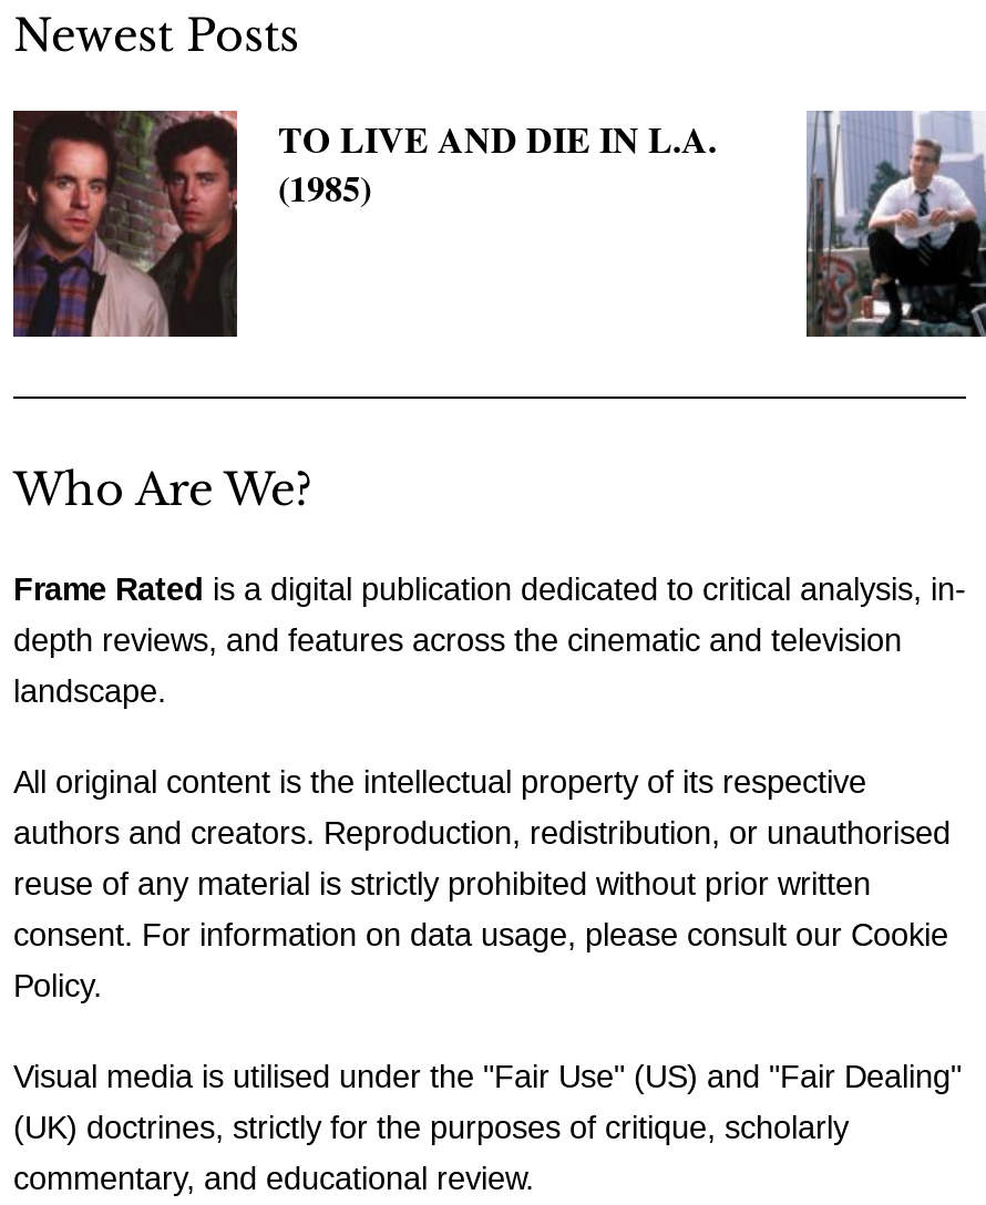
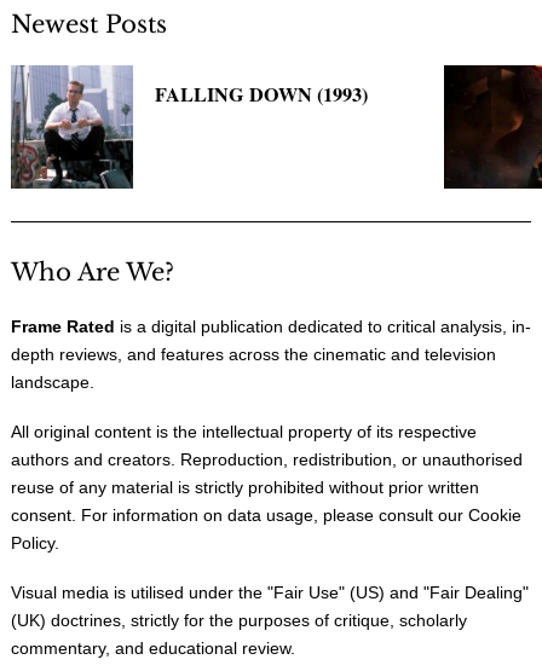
[11,109,717,339] [image] | TO LIVE AND DIE IN L.A. | (1985) -> [11,64,368,189] [image] | FALLING DOWN (1993)
[804,111,979,339] [image] -> [443,64,538,189] [image]

